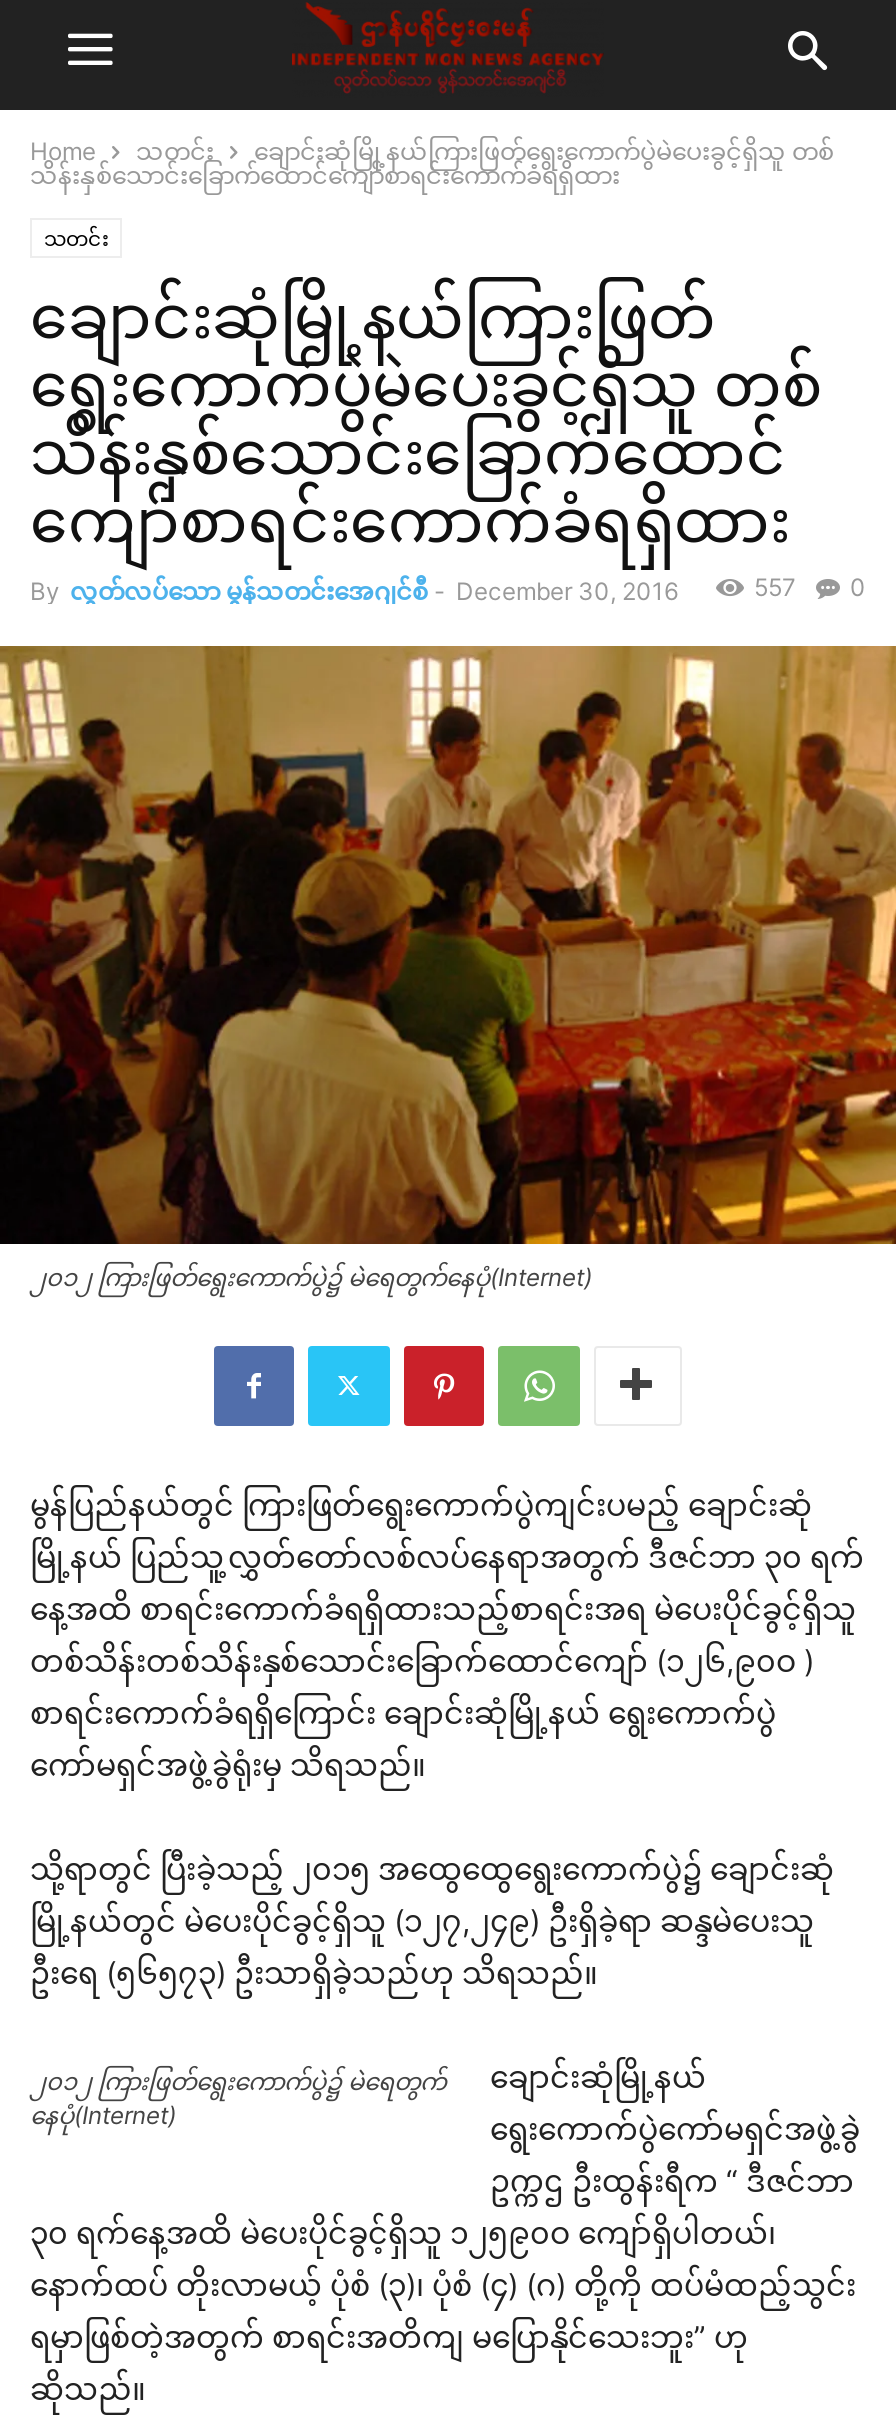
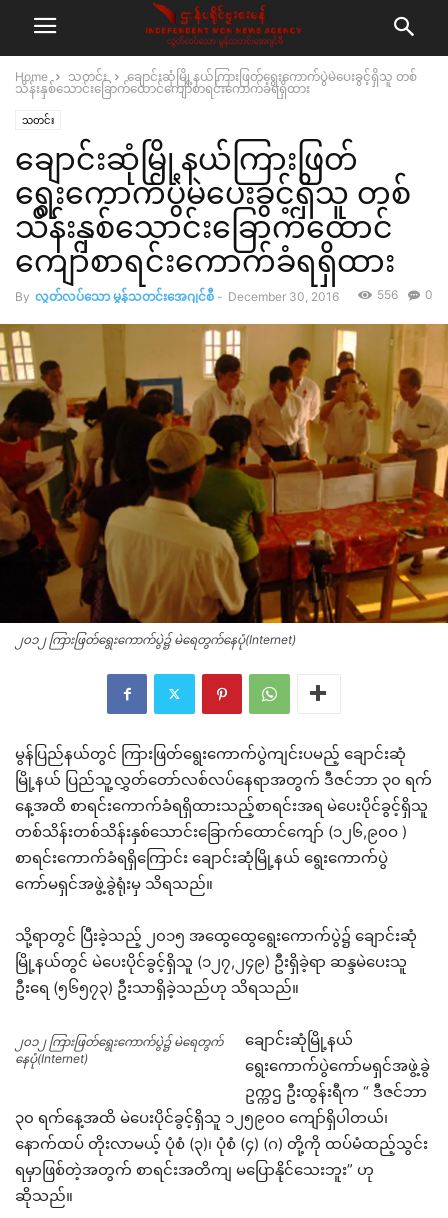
[754,572,866,602] 557 0 -> [377,287,433,302] 556 0

